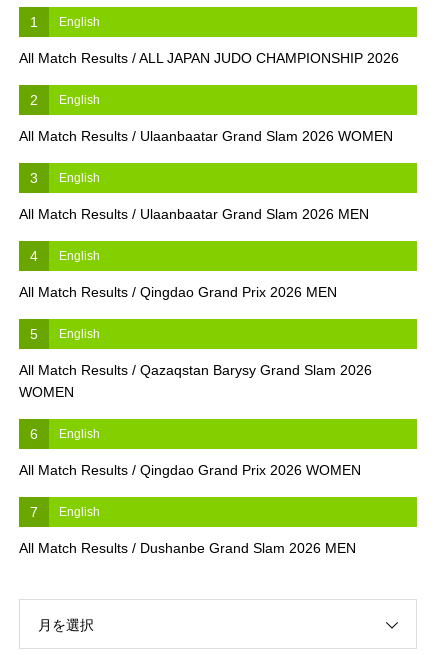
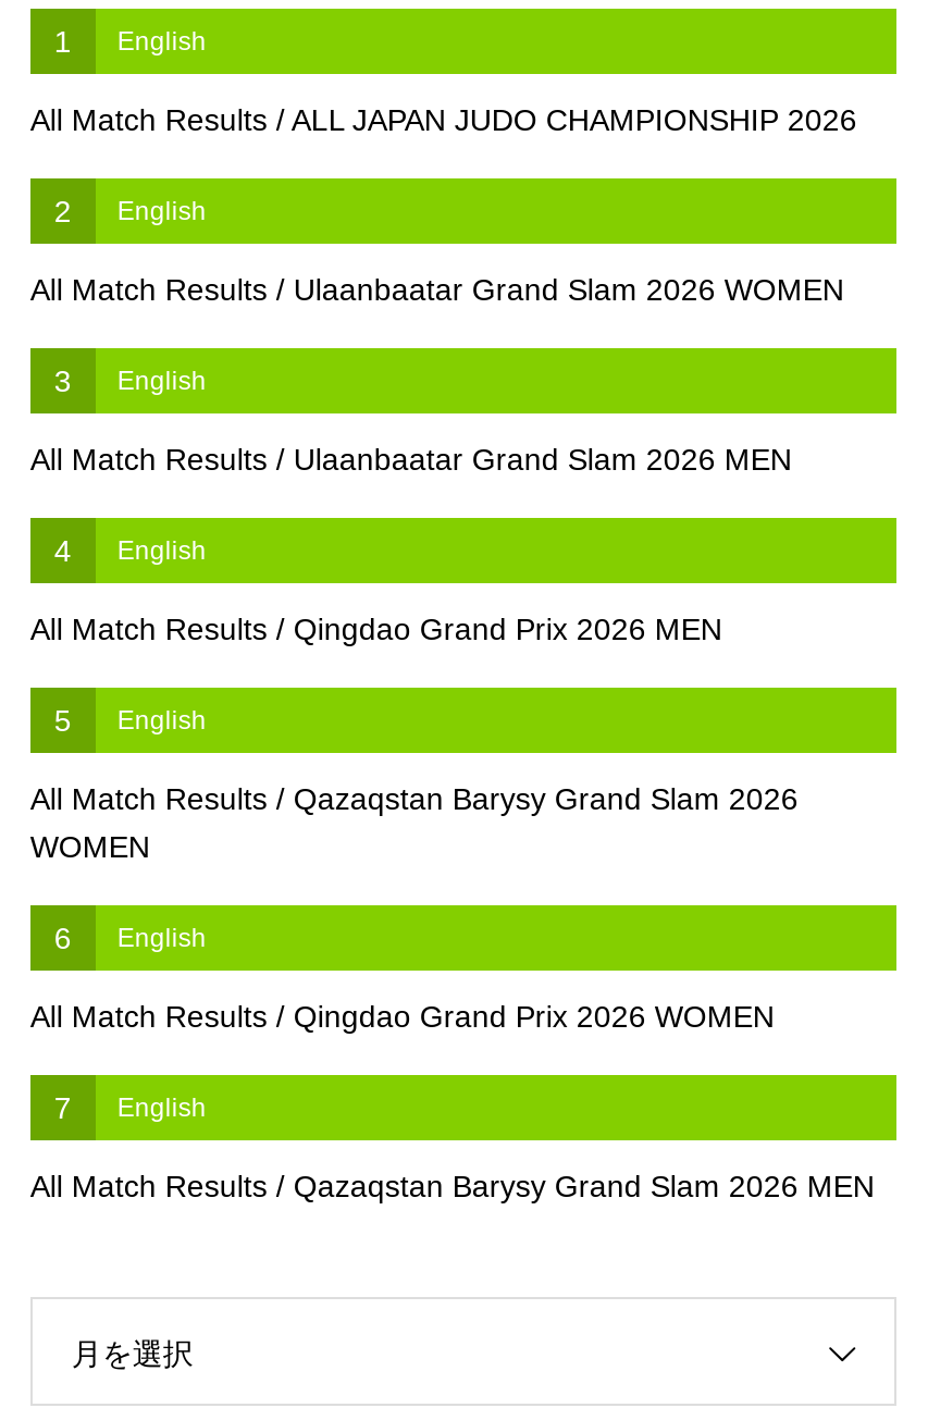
[19,540,356,556] All Match Results / Dushanbe Grand Slam 2026 MEN -> [30,1168,874,1203] All Match Results / Qazaqstan Barysy Grand Slam 2026 MEN

